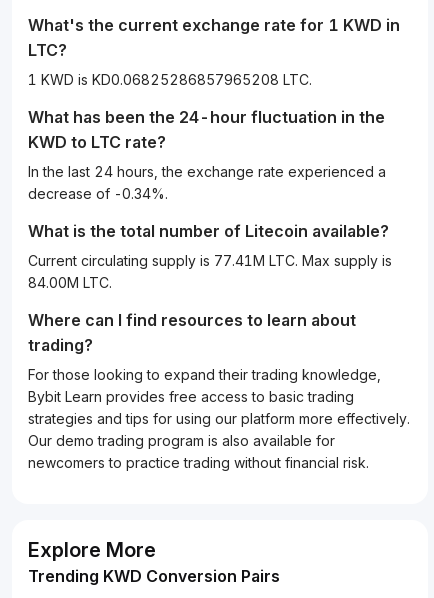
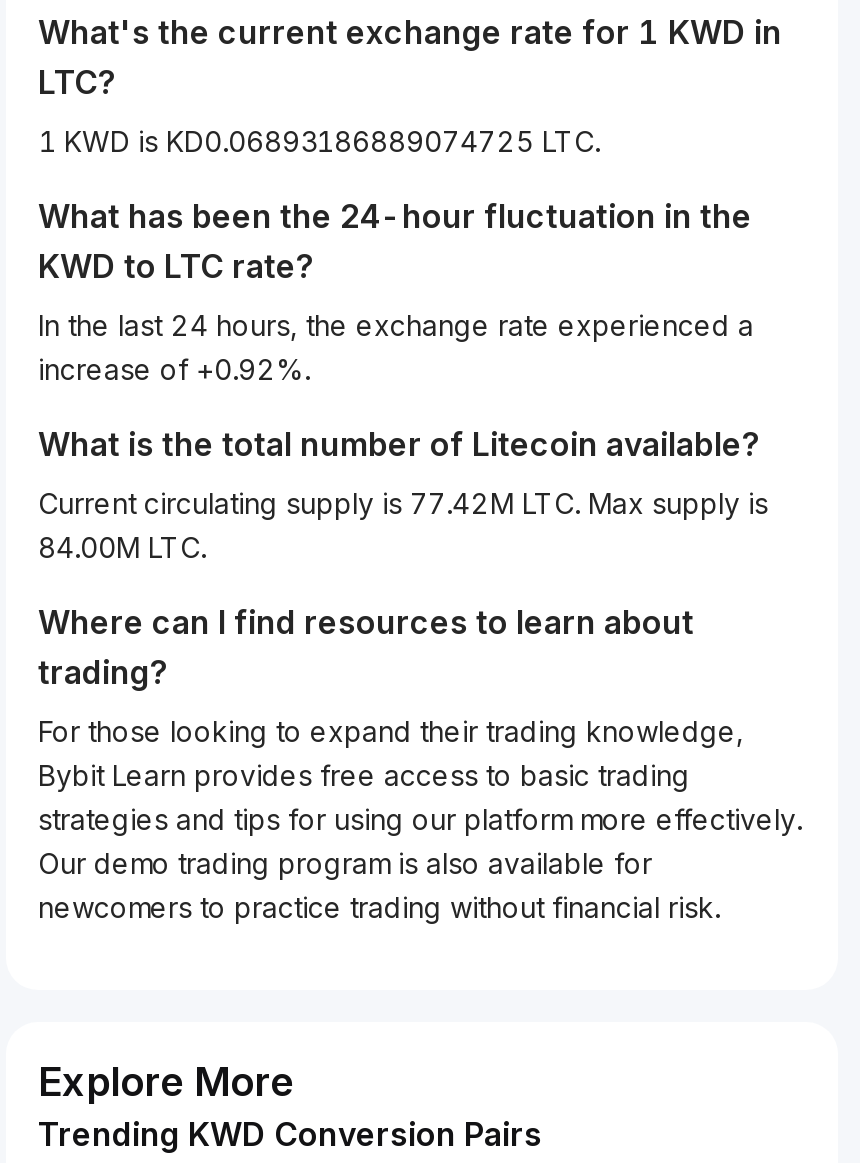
[28,71,312,88] 1 KWD is KD0.06825286857965208 LTC. -> [38,124,600,158] 1 KWD is KD0.06893186889074725 LTC.
[28,185,168,202] decrease of -0.34%. -> [38,352,310,386] increase of +0.92%.
[28,252,392,269] Current circulating supply is 77.41M LTC. Max supply is -> [38,486,768,520] Current circulating supply is 77.42M LTC. Max supply is

